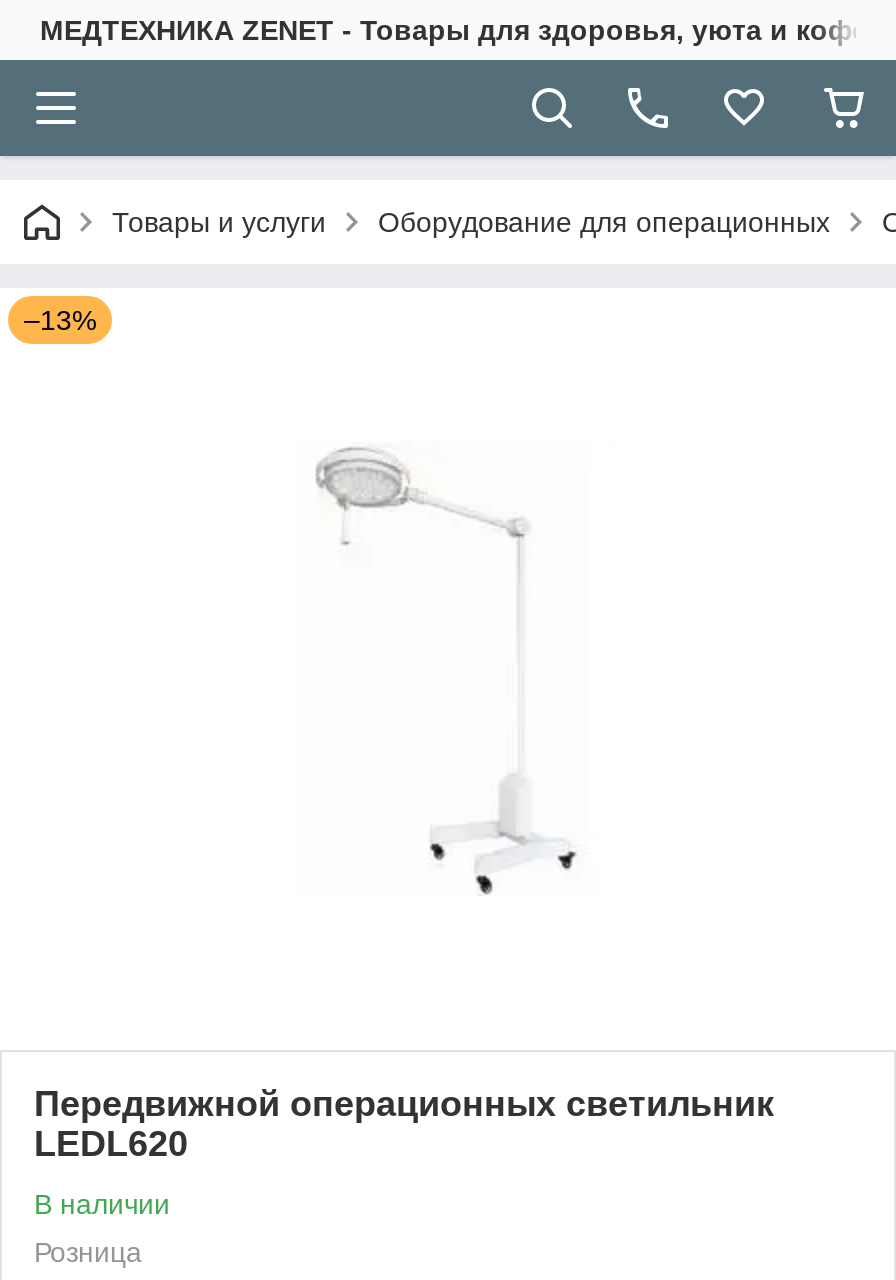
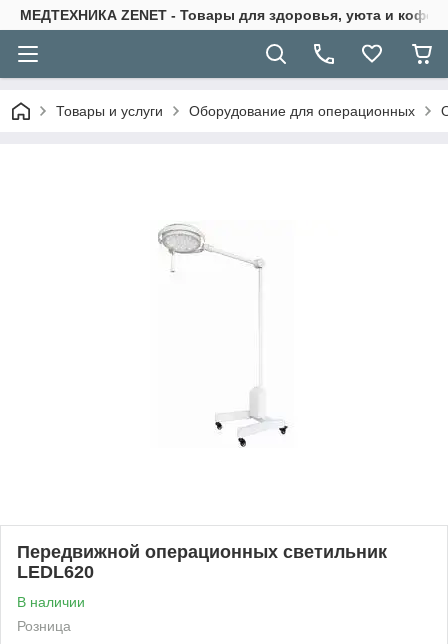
[24,304,96,336] –13% -> none

